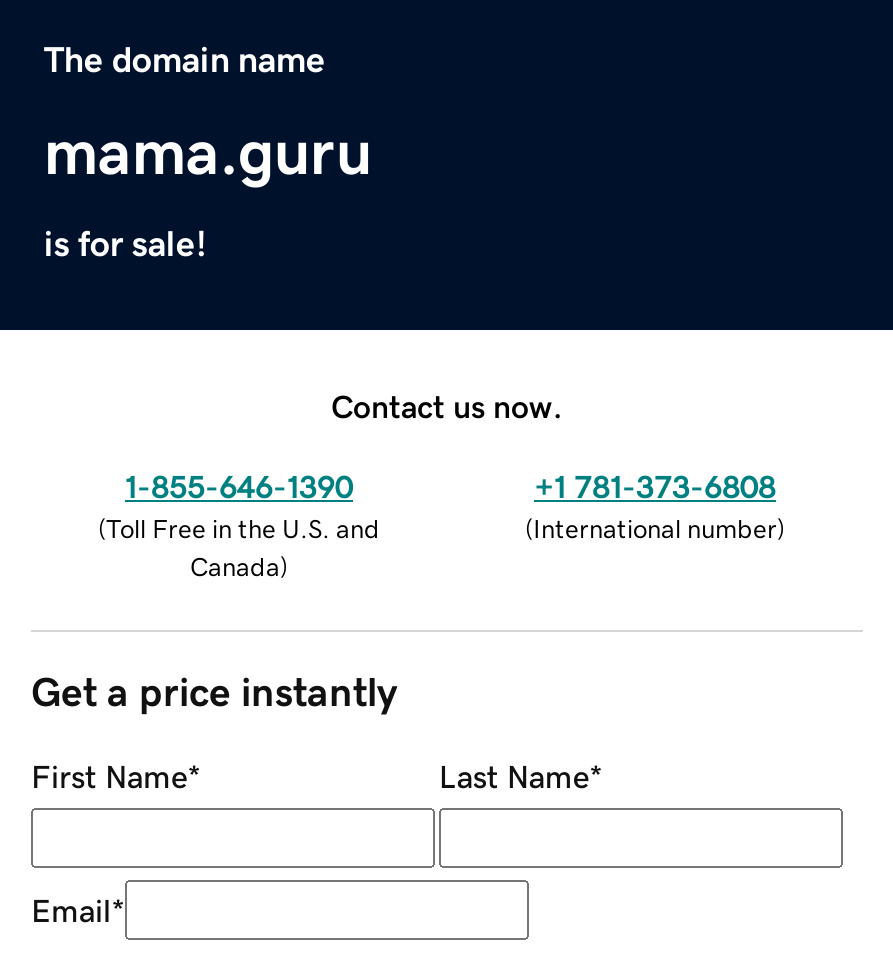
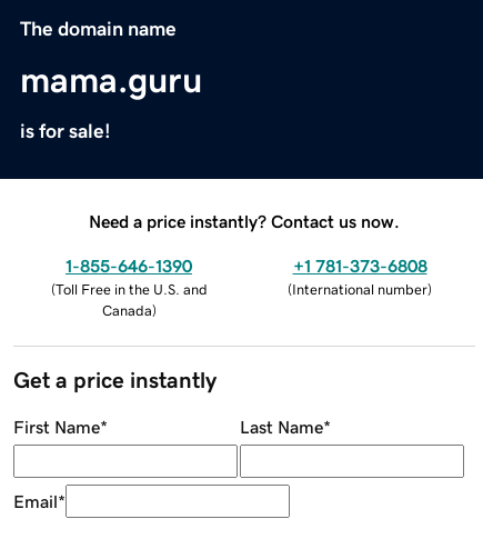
[331,389,563,421] Contact us now. -> [89,212,400,230] Need a price instantly? Contact us now.

